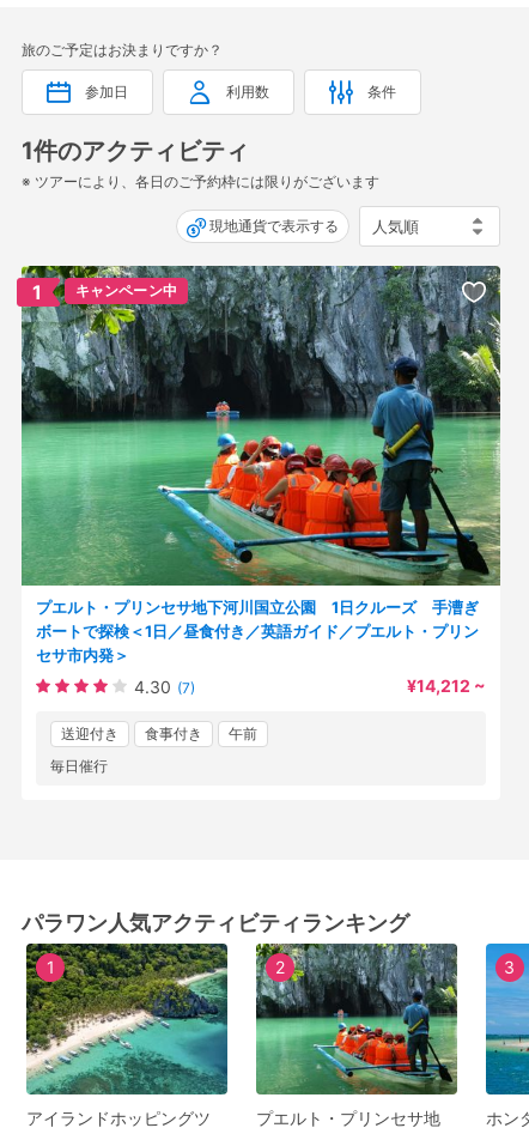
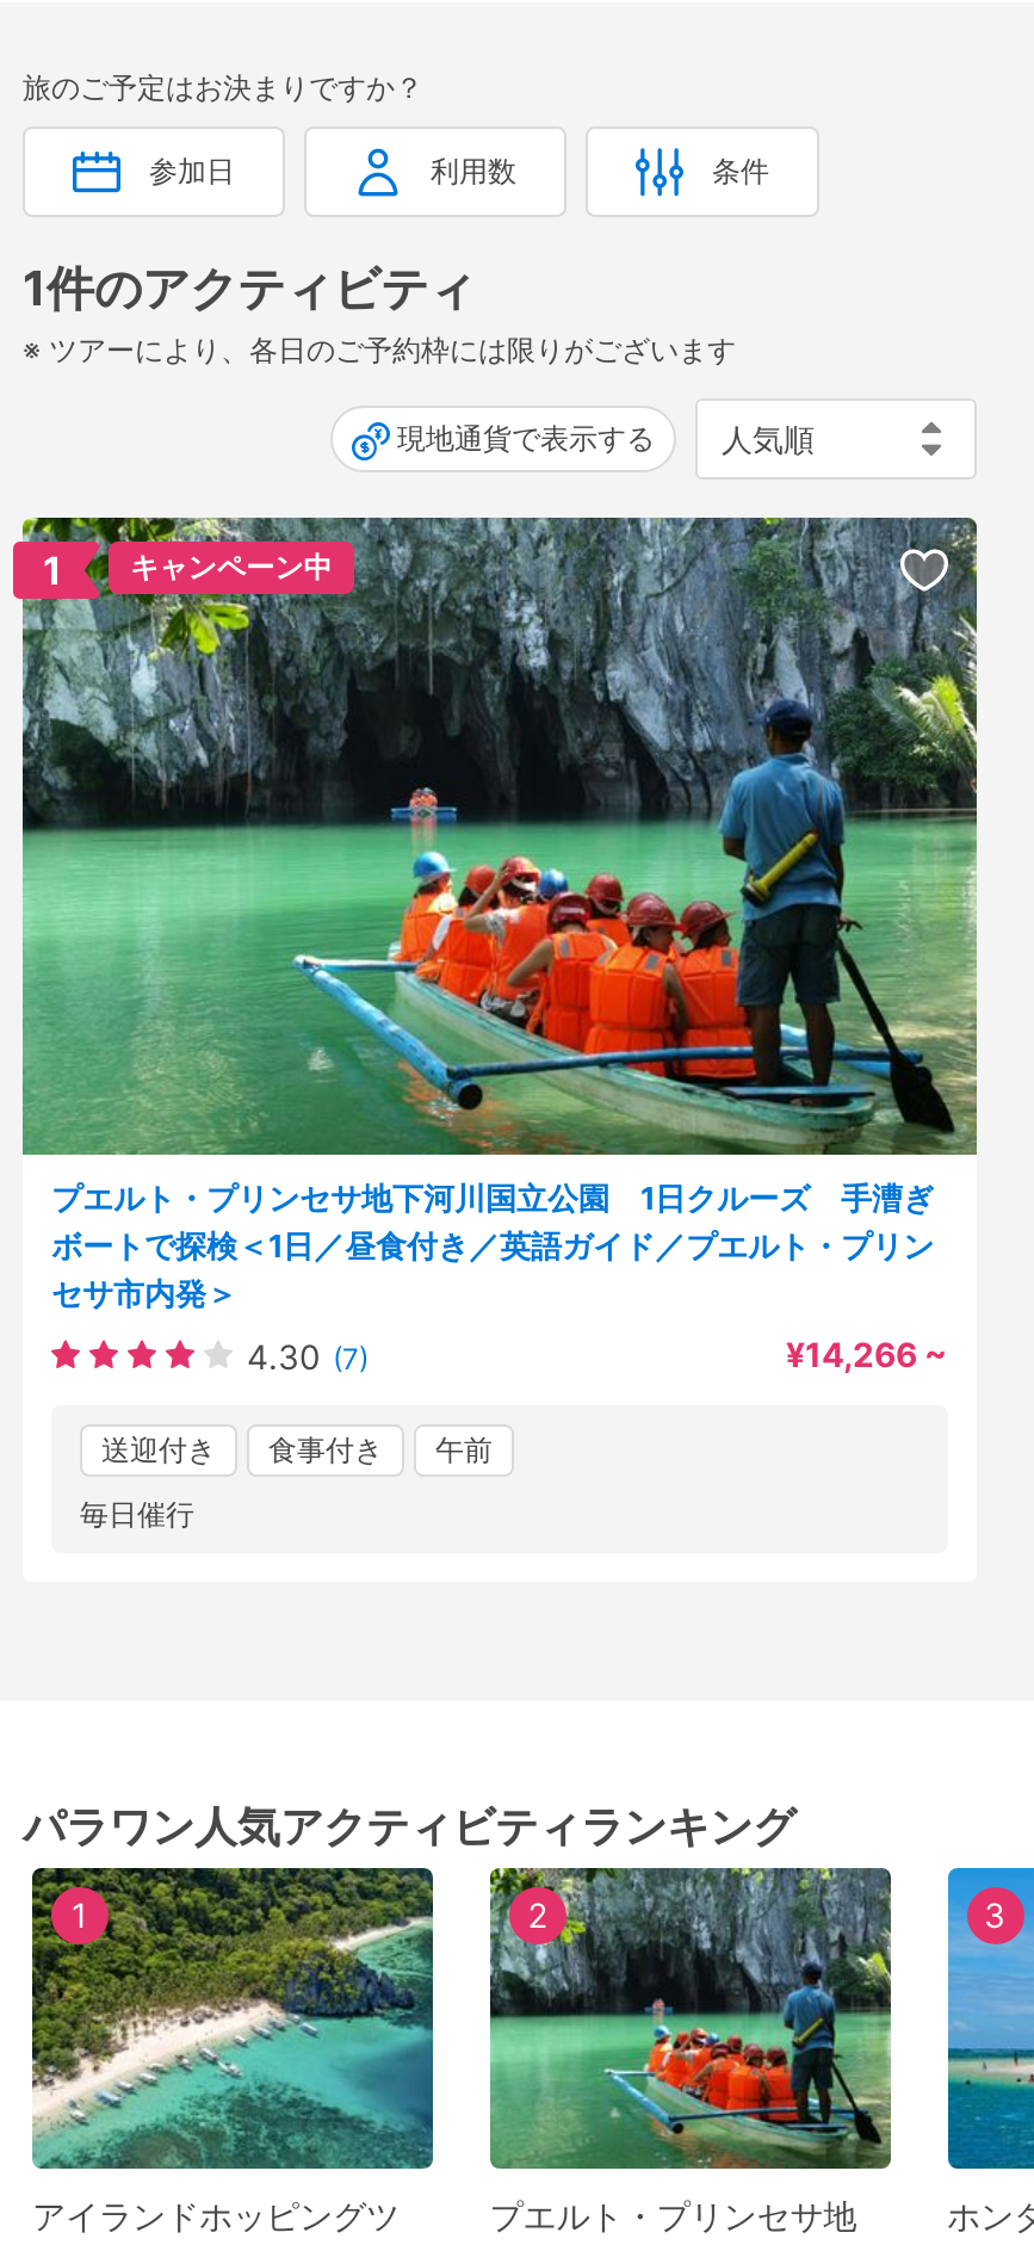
[407,675,486,695] ¥14,212 ~ -> [786,1333,948,1374] ¥14,266 ~

